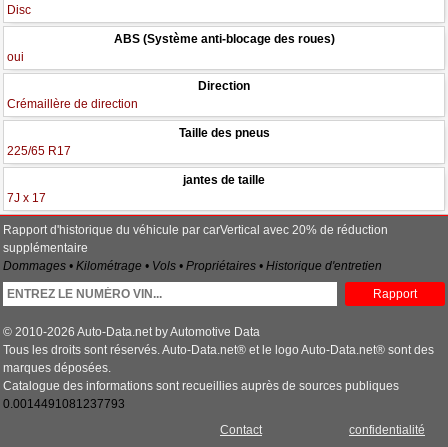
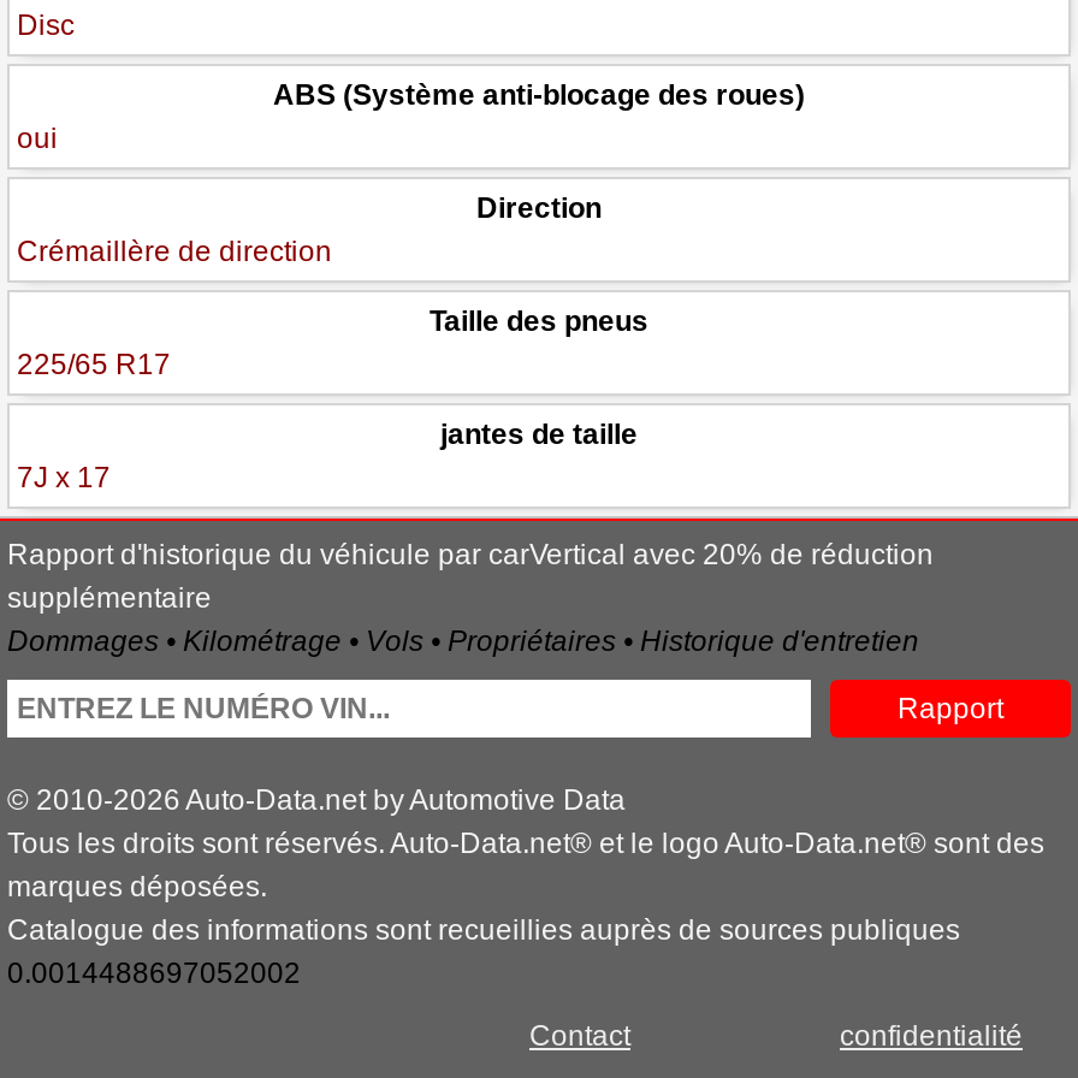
[3,397,125,411] 0.0014491081237793 -> [7,955,301,989] 0.0014488697052002

